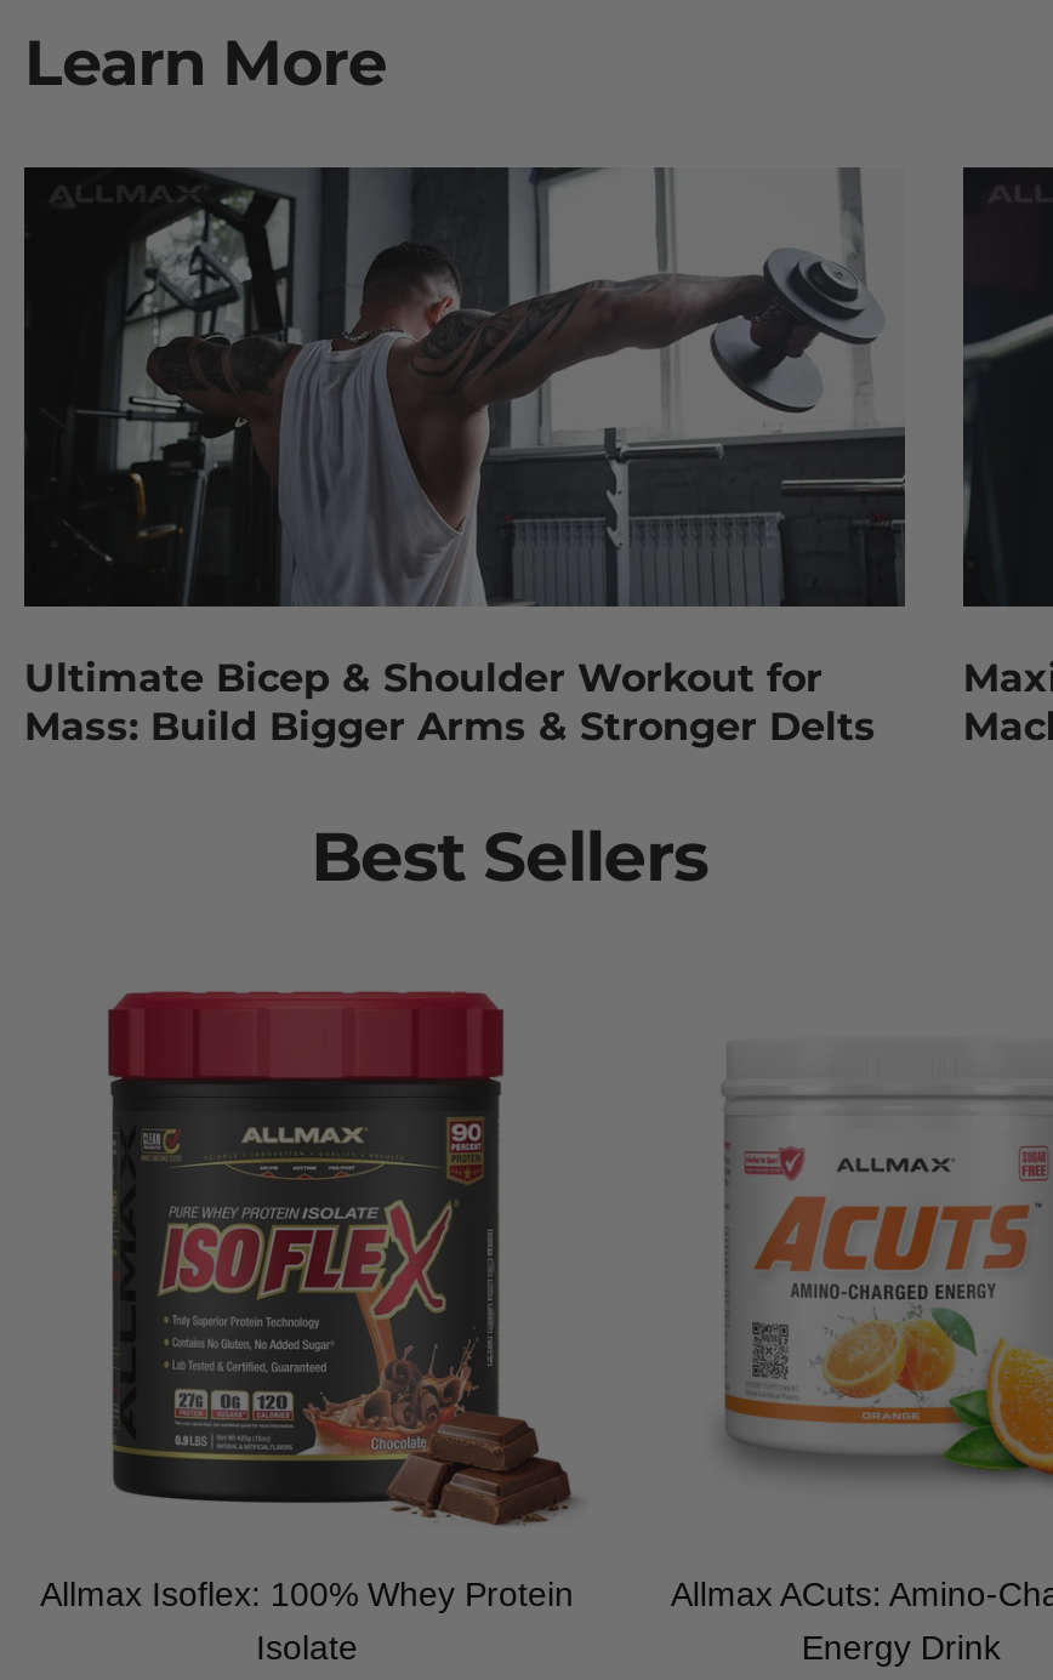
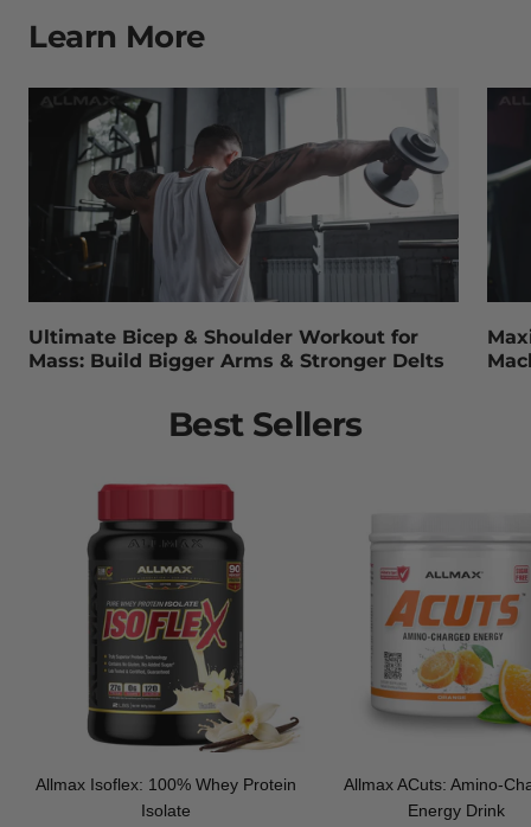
[104,978,577,1528] [image] -> [69,482,300,754] [image]

